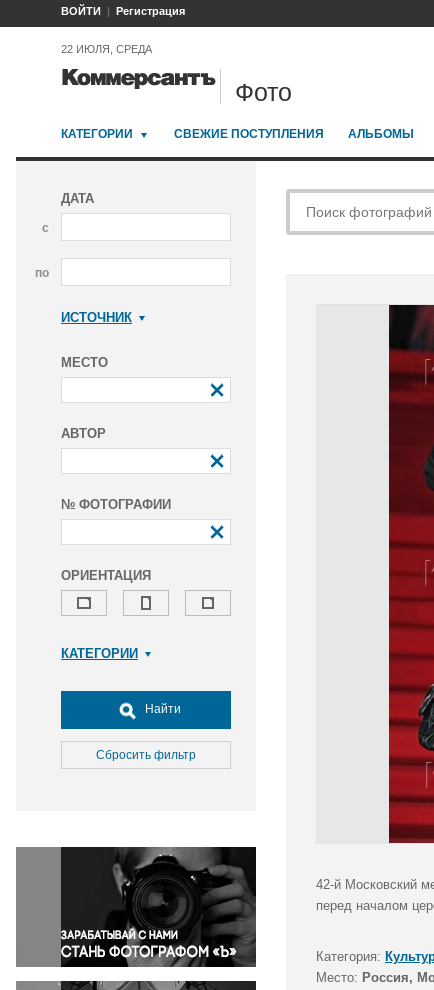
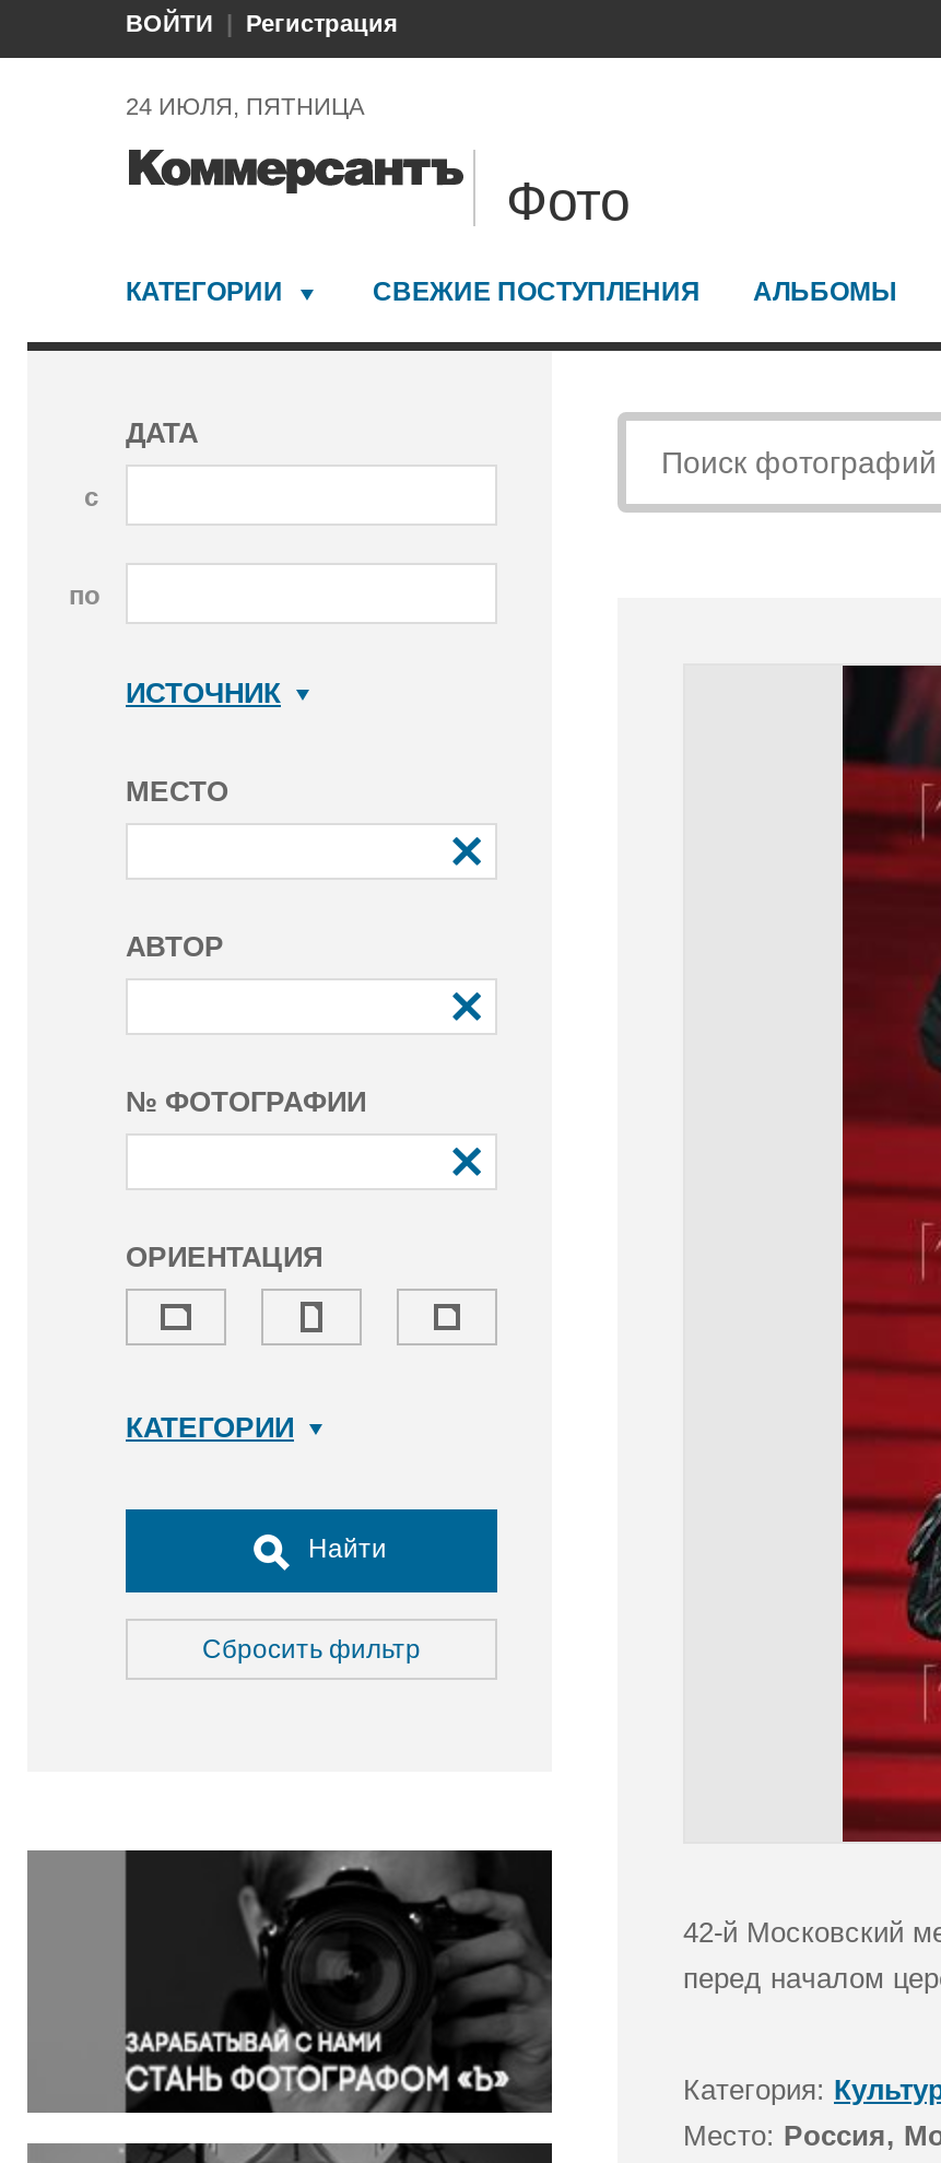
[61,43,152,55] 22 ИЮЛЯ, СРЕДА -> [126,93,364,119] 24 ИЮЛЯ, ПЯТНИЦА

